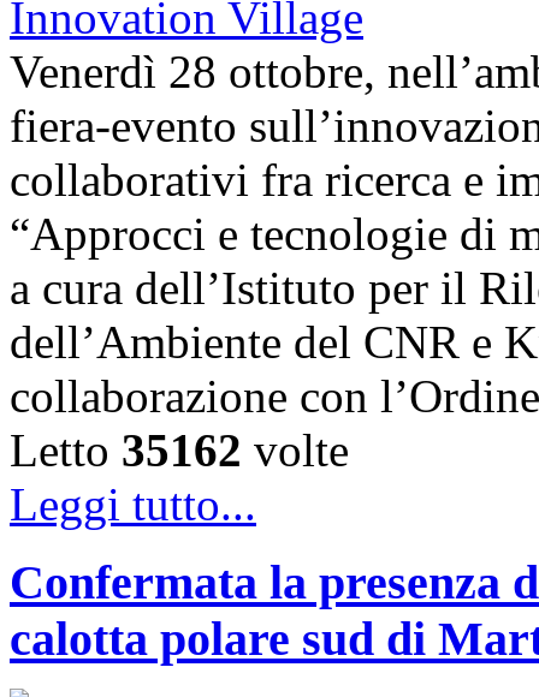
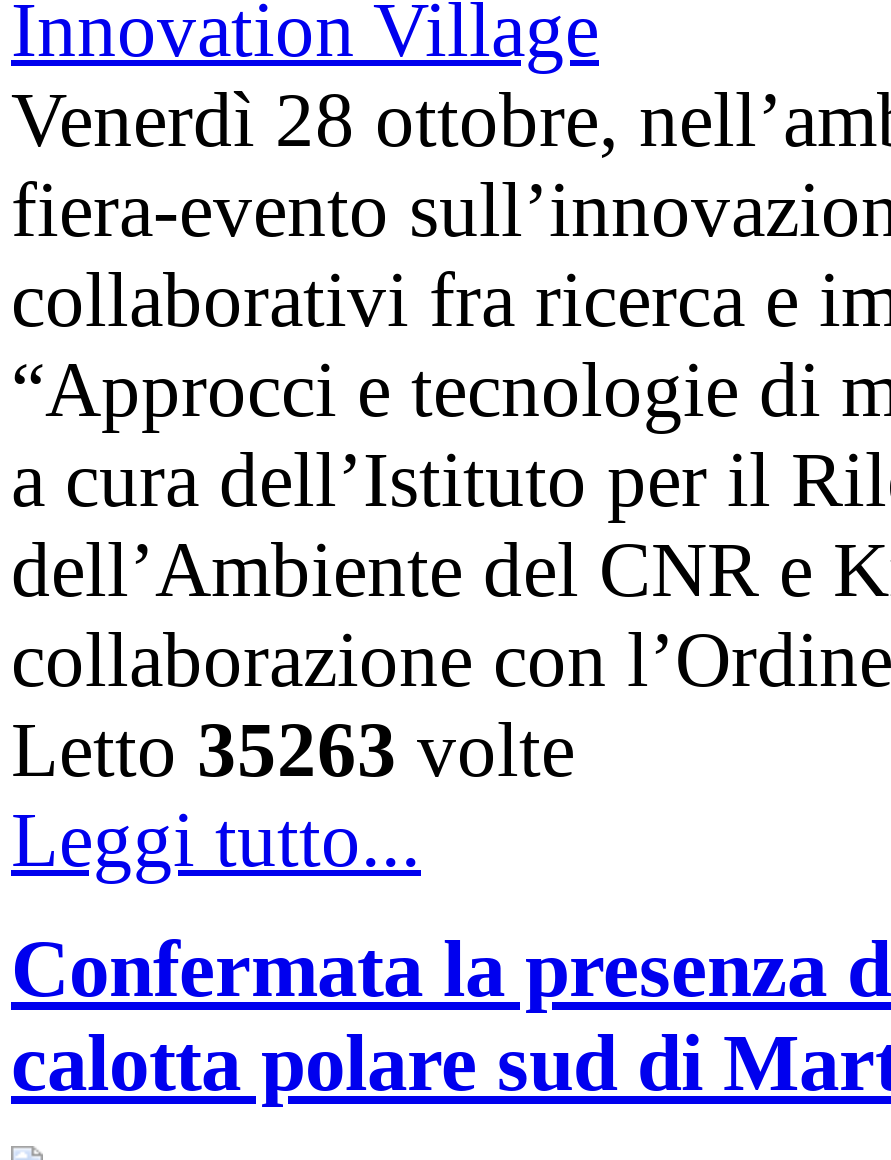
[10,424,349,476] Letto 35162 volte -> [11,706,575,792] Letto 35263 volte

